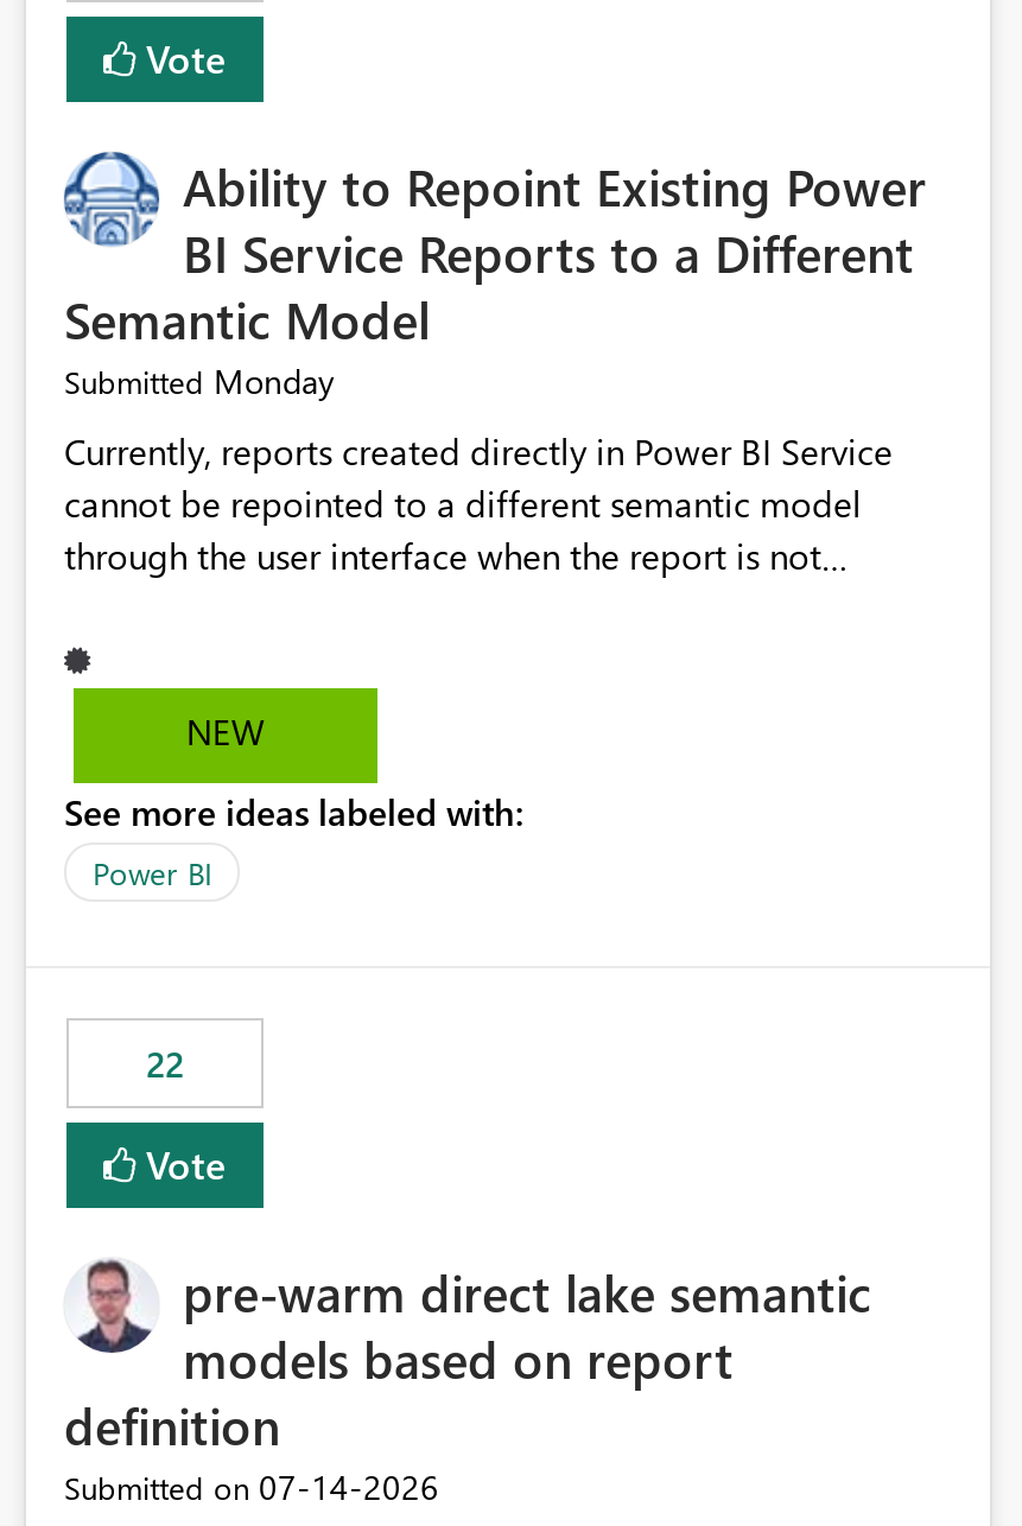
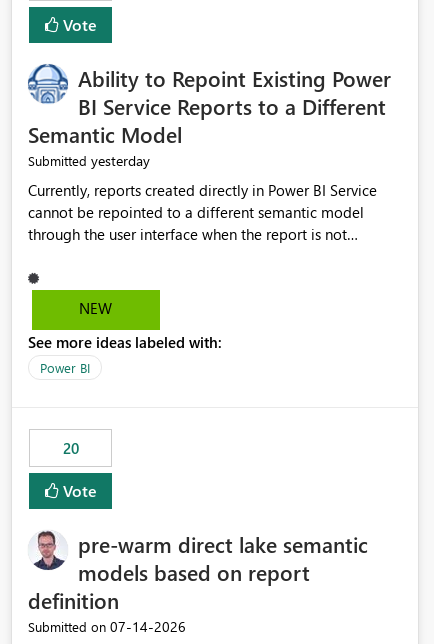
[64,359,335,404] Submitted Monday -> [28,151,150,170] Submitted yesterday
[146,1040,184,1088] 22 -> [62,438,78,458] 20

